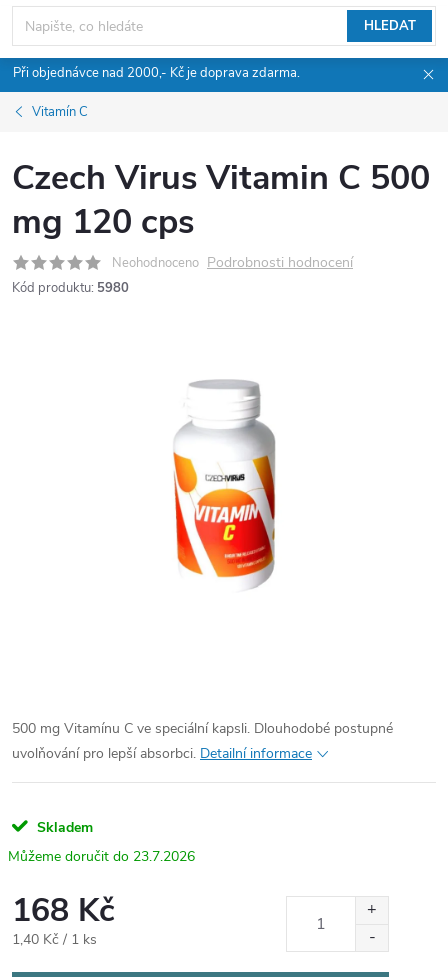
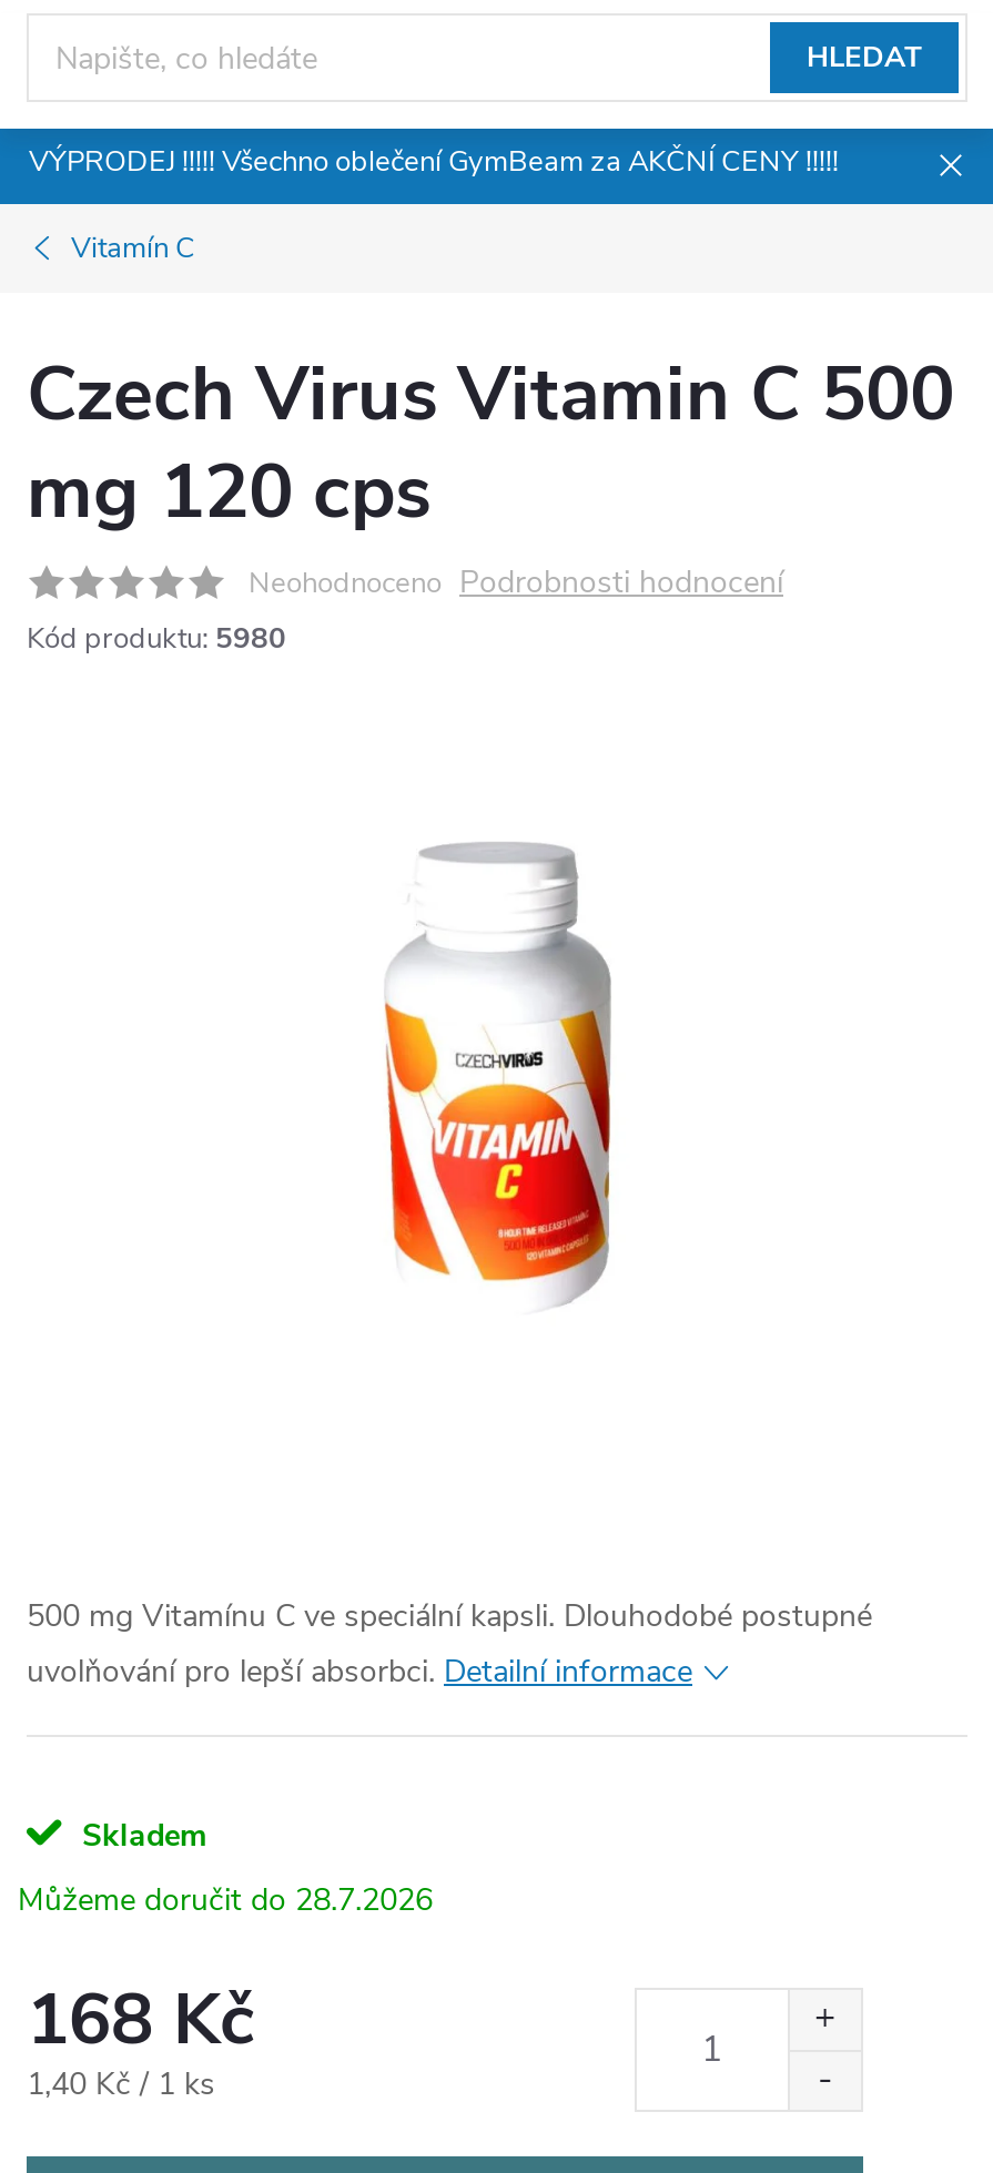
[13,64,300,82] Při objednávce nad 2000,- Kč je doprava zdarma. -> [29,143,839,183] VÝPRODEJ !!!!! Všechno oblečení GymBeam za AKČNÍ CENY !!!!!
[133,847,195,866] 23.7.2026 -> [295,1879,433,1921] 28.7.2026

